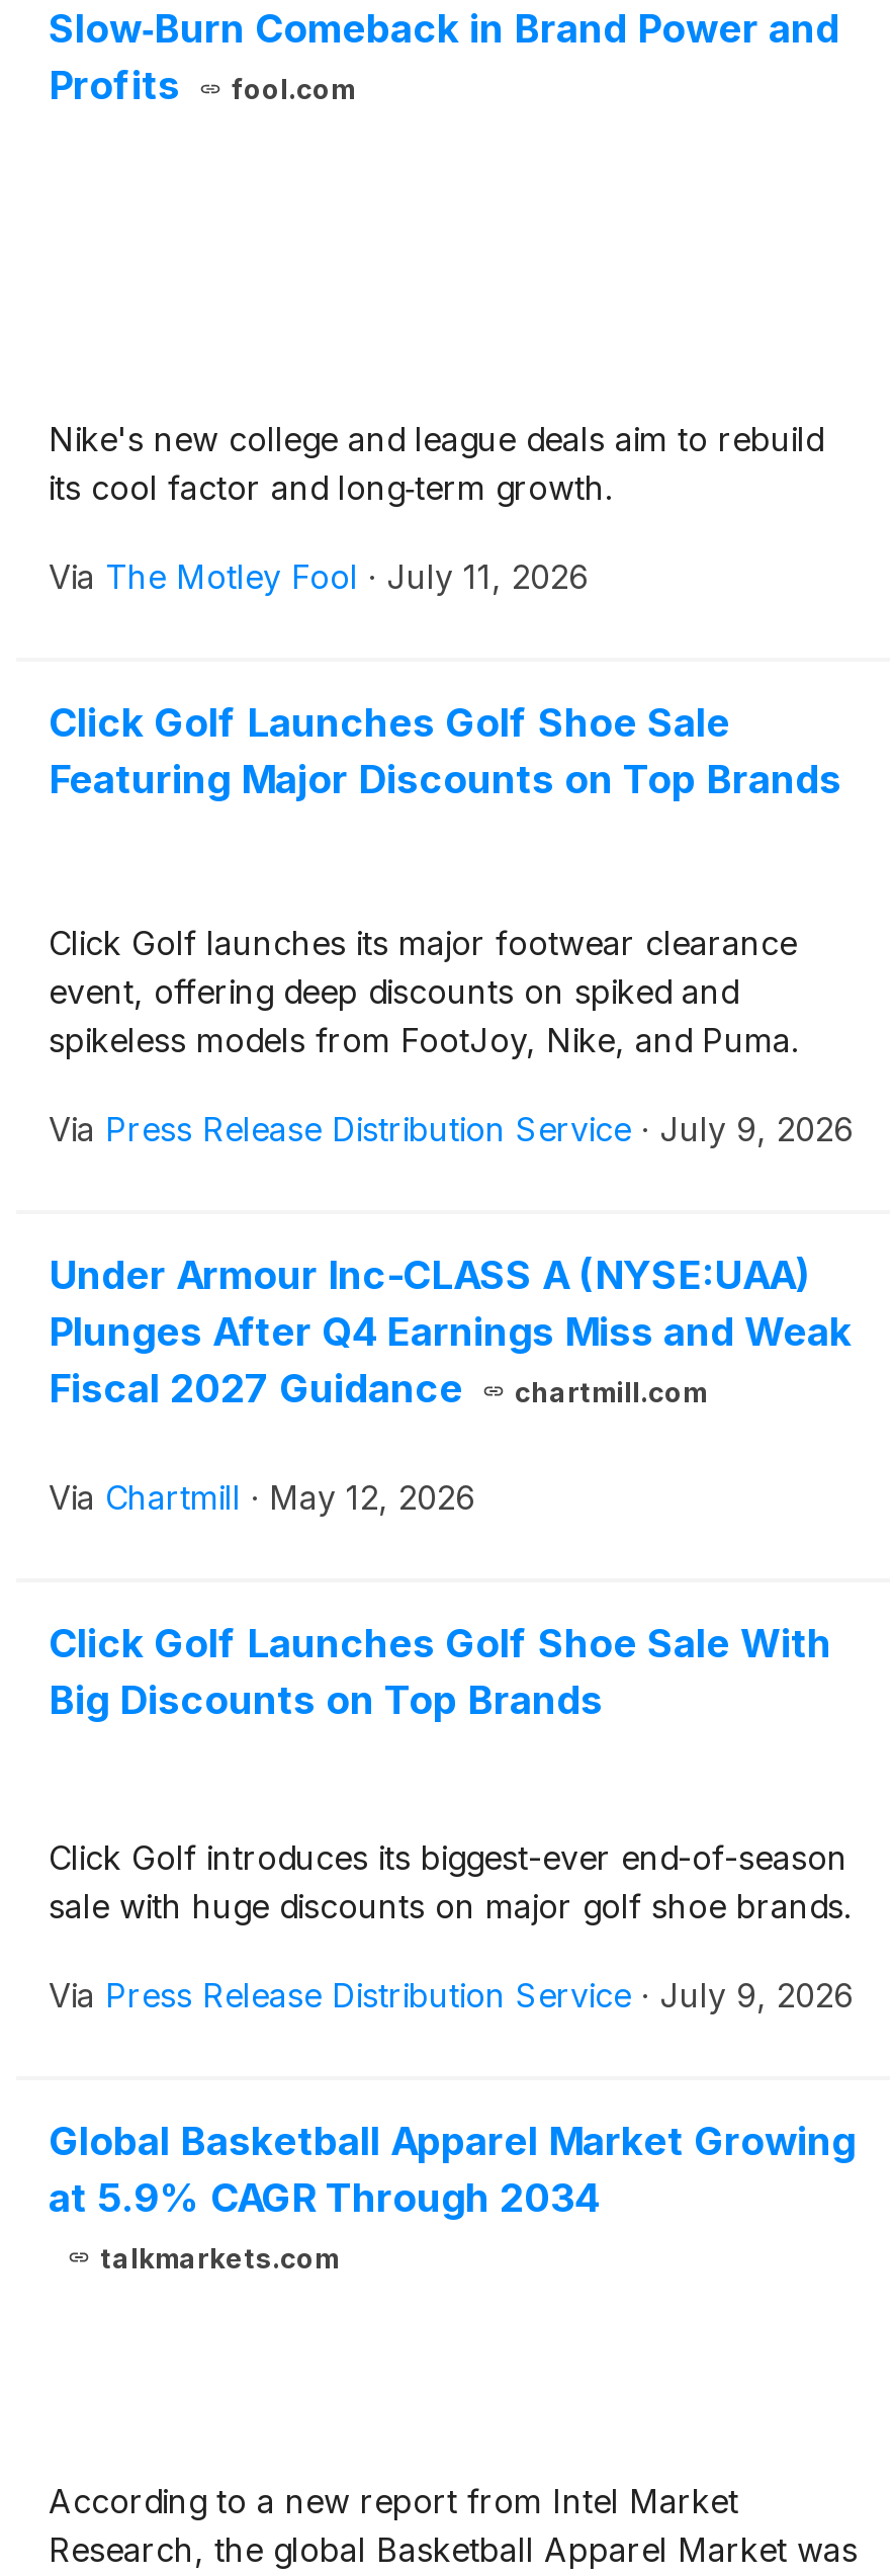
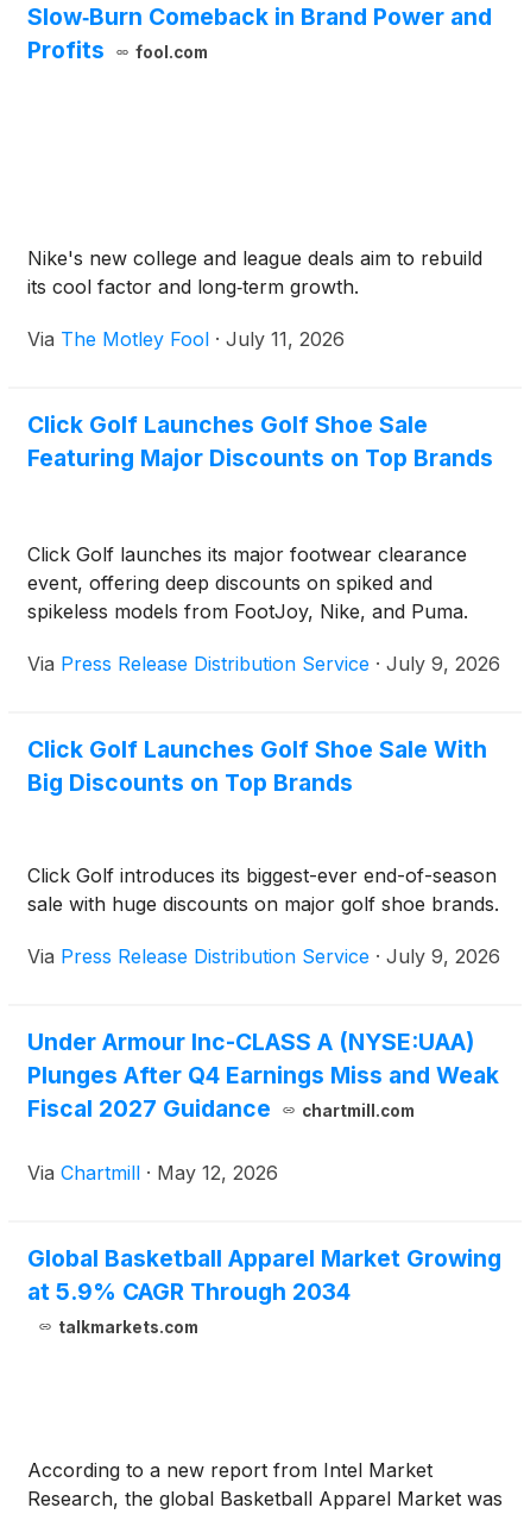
moved [49,1251,852,1518] -> [27,1028,499,1185]: Under Armour Inc-CLASS A (NYSE:UAA) | Plunges After Q4 Earnings Miss and Weak | Fiscal 2027 Guidance | chartmill.com | Via Chartmill · May 12, 2026
moved [49,1619,854,2015] -> [27,735,500,968]: Click Golf Launches Golf Shoe Sale With | Big Discounts on Top Brands | Click Golf introduces its biggest-ever end-of-season | sale with huge discounts on major golf shoe brands. | Via Press Release Distribution Service · July 9, 2026

